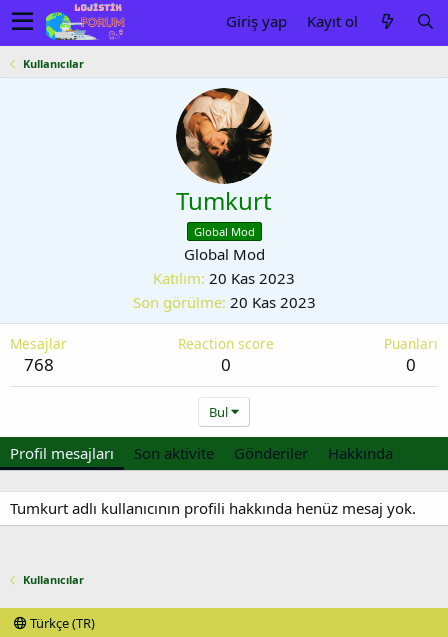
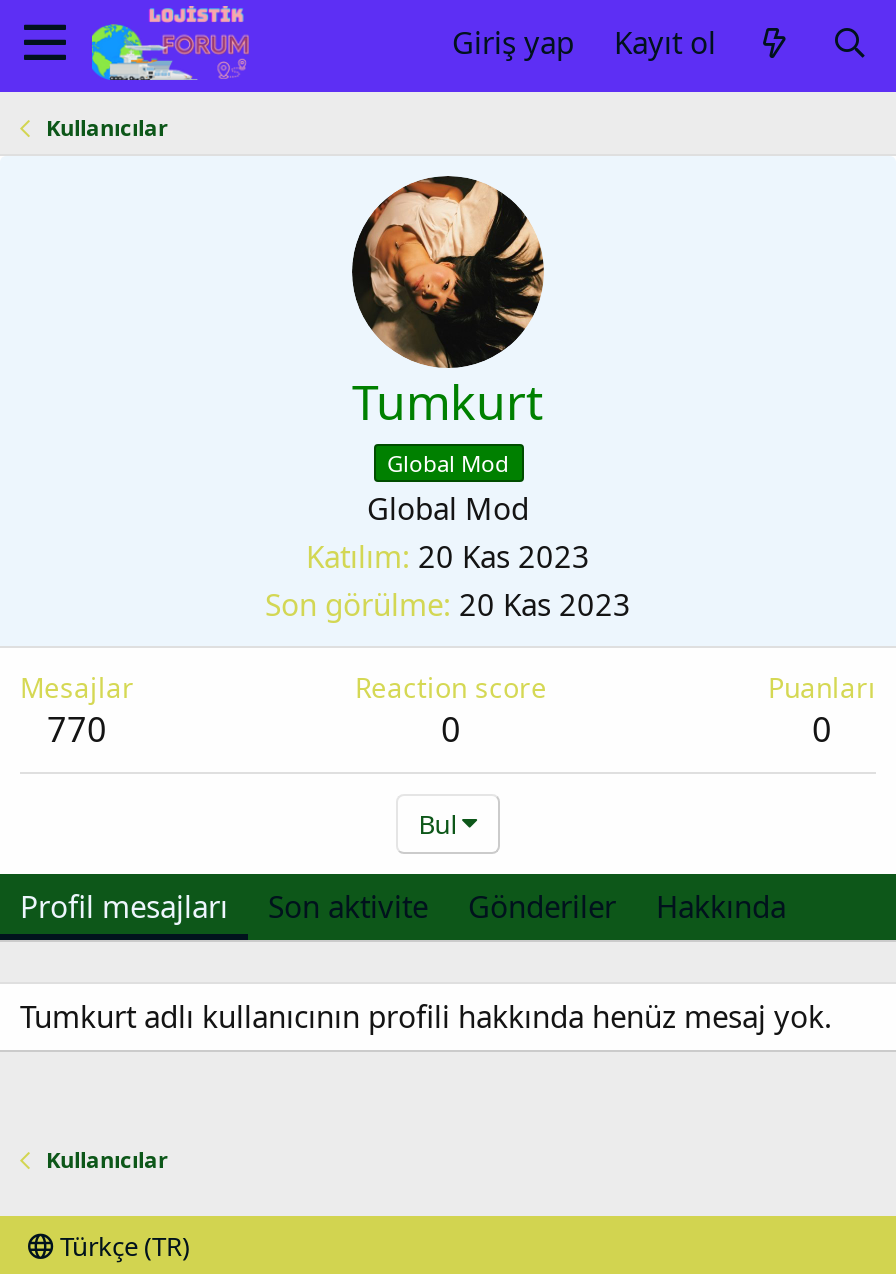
[23,353,53,376] 768 -> [47,706,107,752] 770

